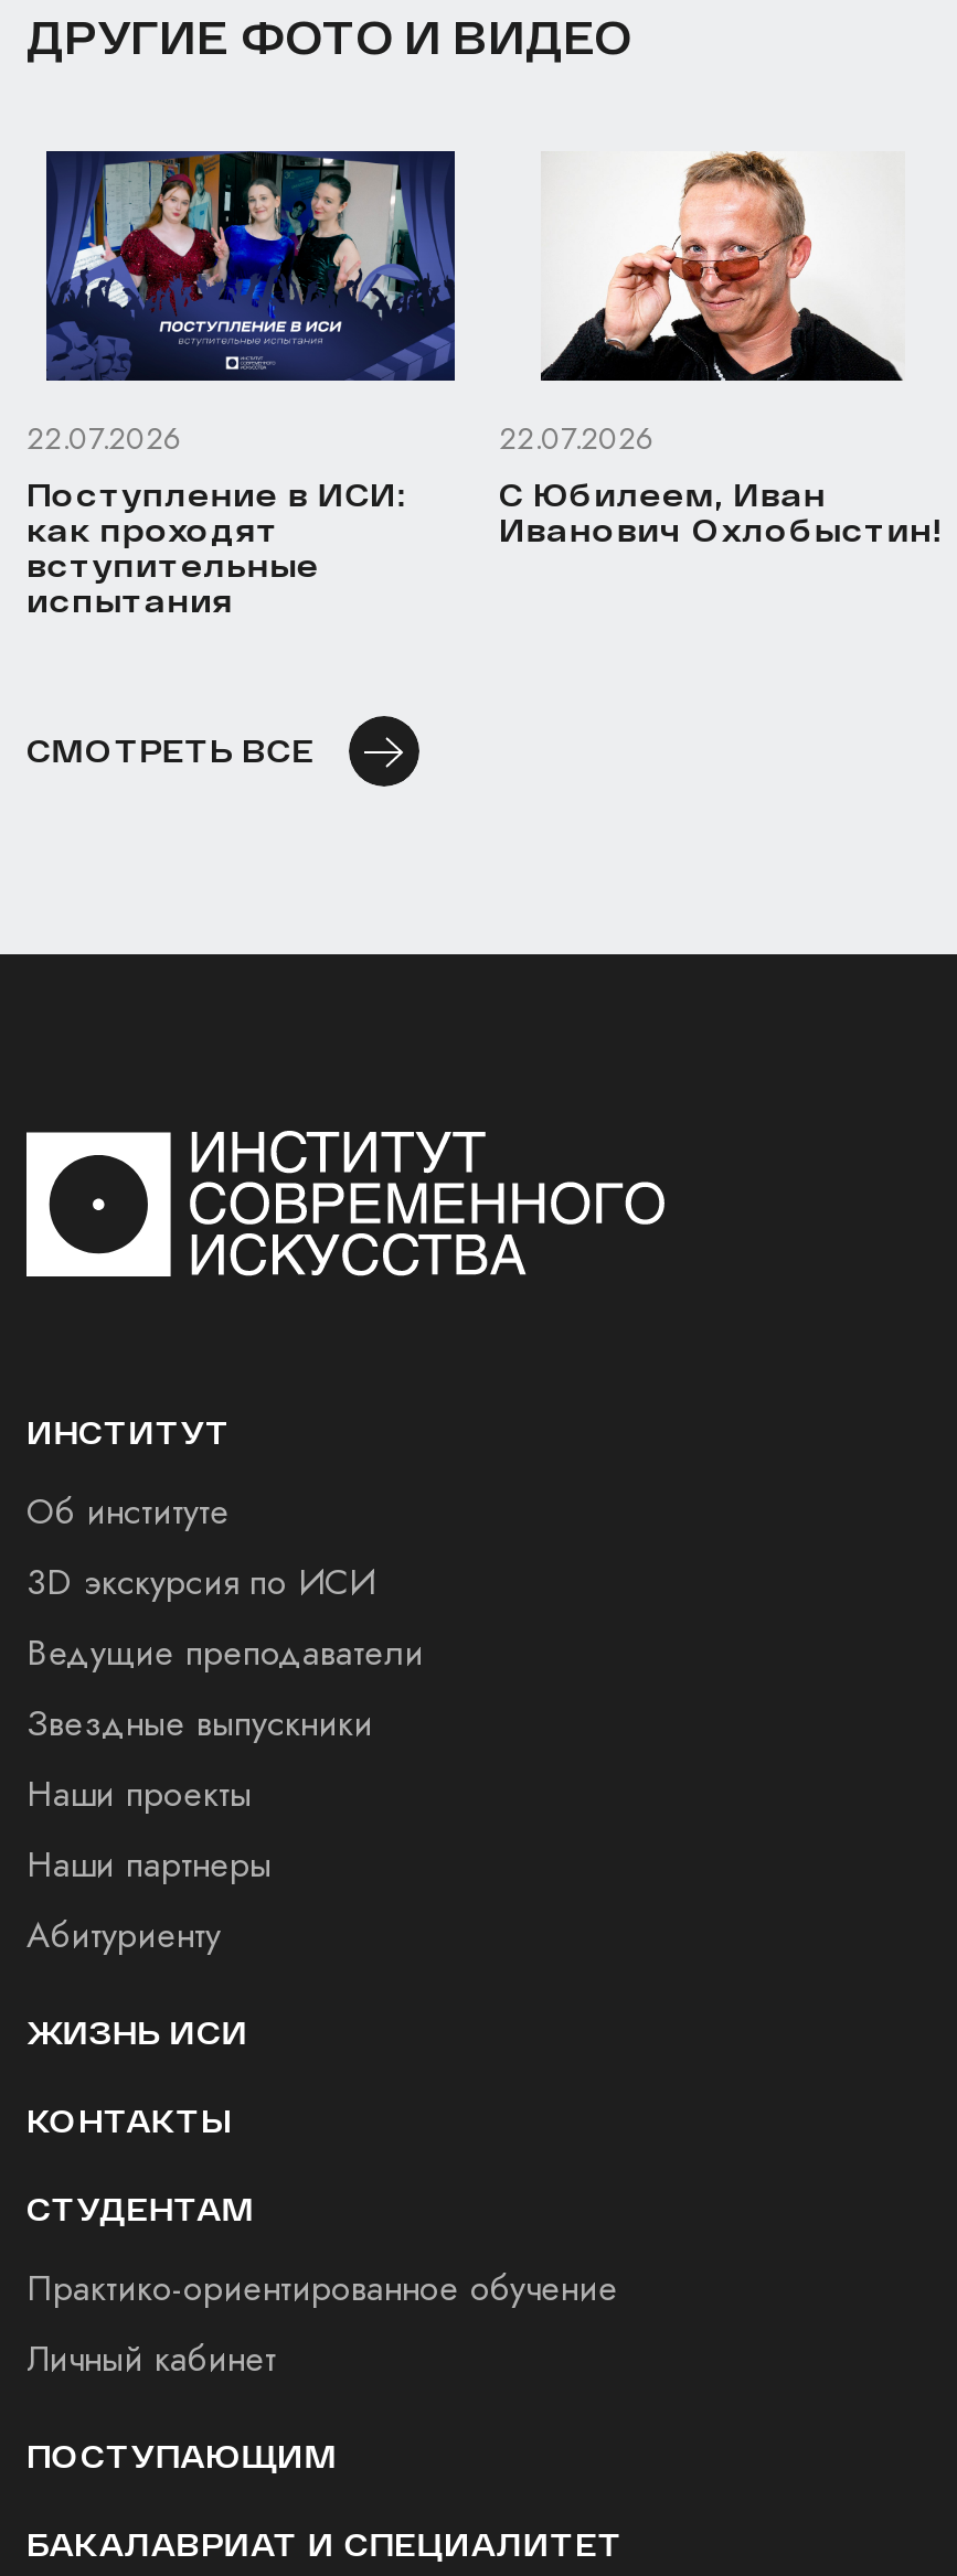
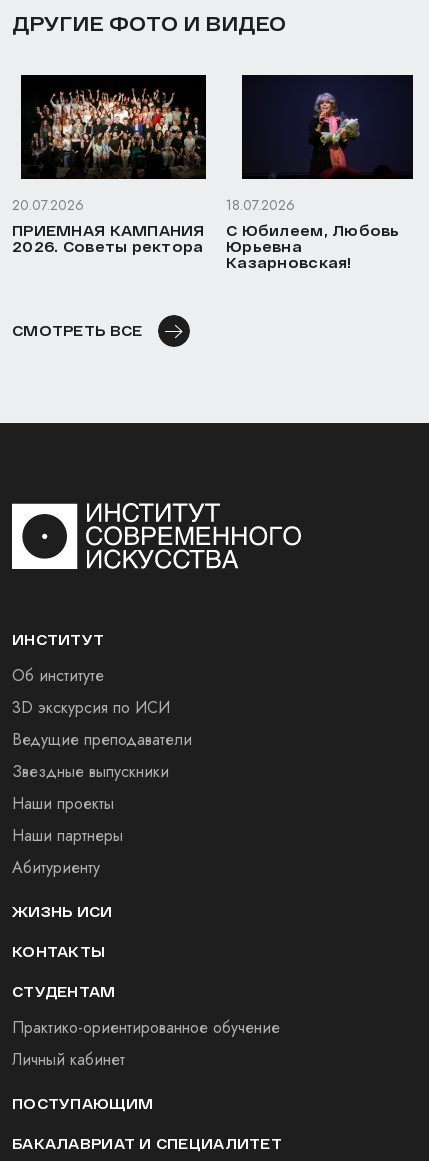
[26,149,457,620] [image] | 22.07.2026 | Поступление в ИСИ: | как проходят | вступительные | испытания -> [12,74,207,255] [image] | 20.07.2026 | ПРИЕМНАЯ КАМПАНИЯ | 2026. Советы ректора
[499,151,942,549] [image] | 22.07.2026 | С Юбилеем, Иван | Иванович Охлобыстин! -> [226,74,414,271] [image] | 18.07.2026 | С Юбилеем, Любовь | Юрьевна | Казарновская!

